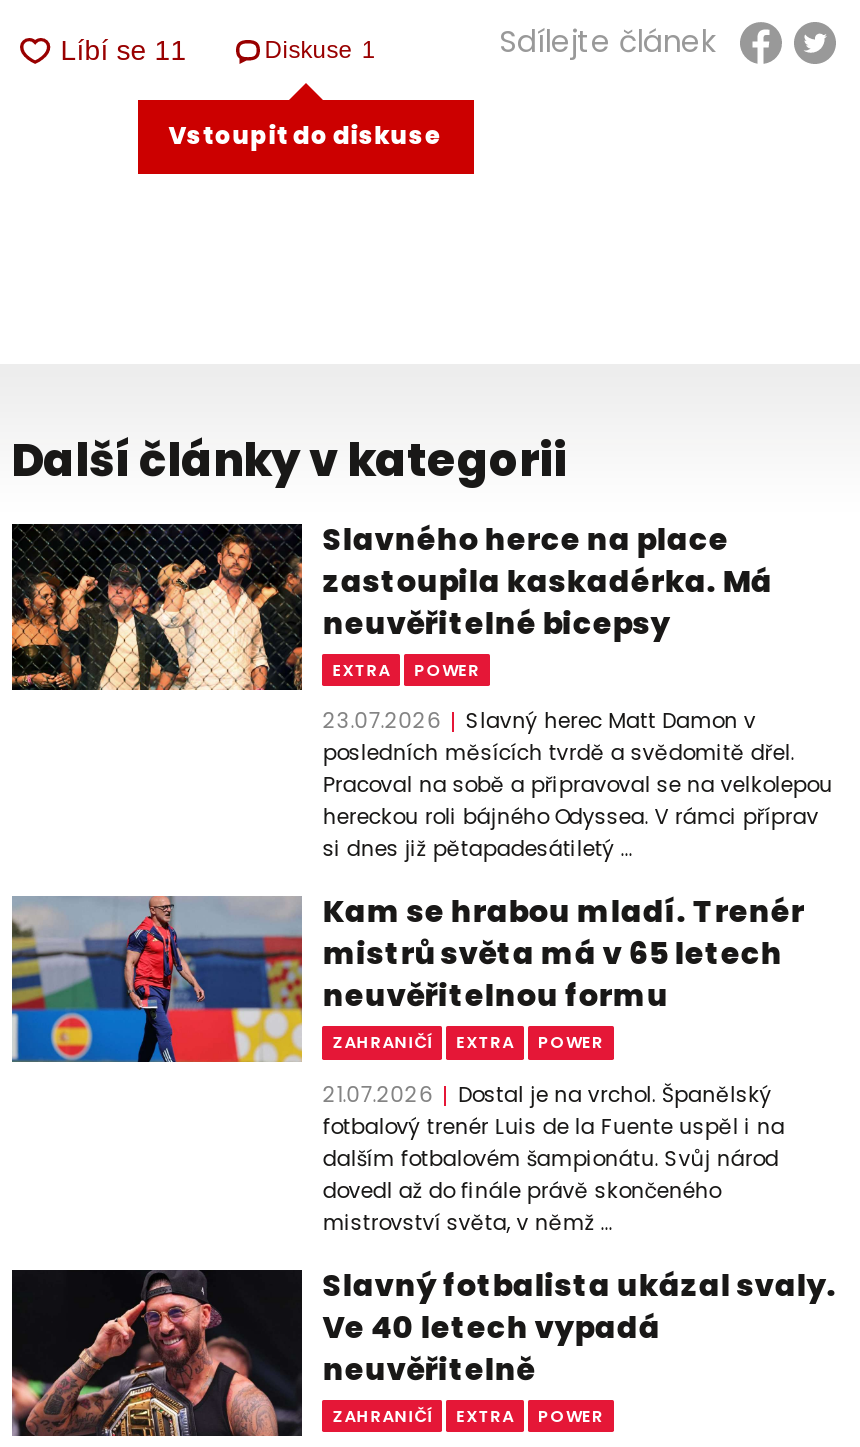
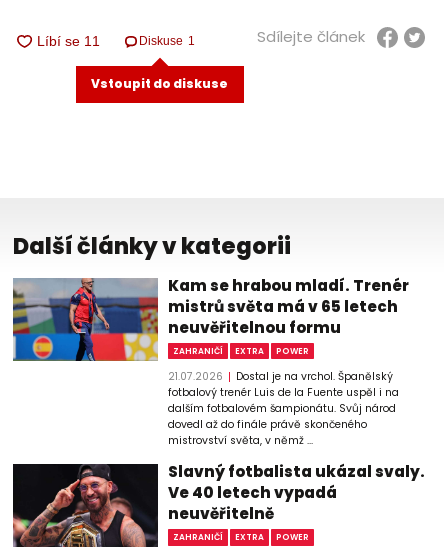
[10,517,832,865] [image] | Slavného herce na place | zastoupila kaskadérka. Má | neuvěřitelné bicepsy | EXTRA | POWER | 23.07.2026 | Slavný herec Matt Damon v | posledních měsících tvrdě a svědomitě dřel. | Pracoval na sobě a připravoval se na velkolepou | hereckou roli bájného Odyssea. V rámci příprav | si dnes již pětapadesátiletý ... -> none

